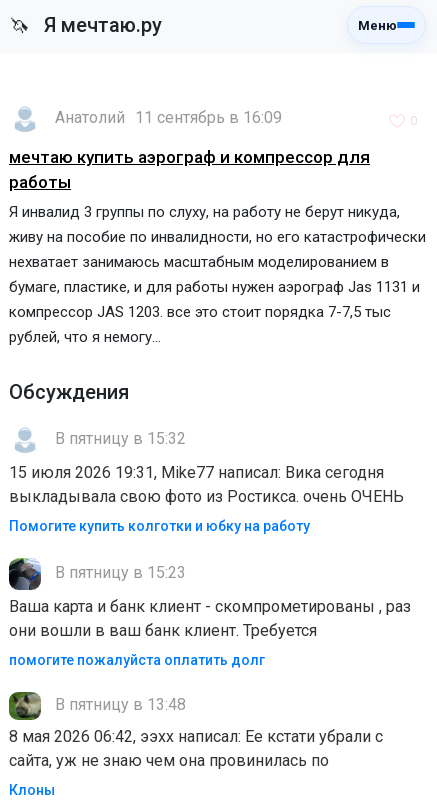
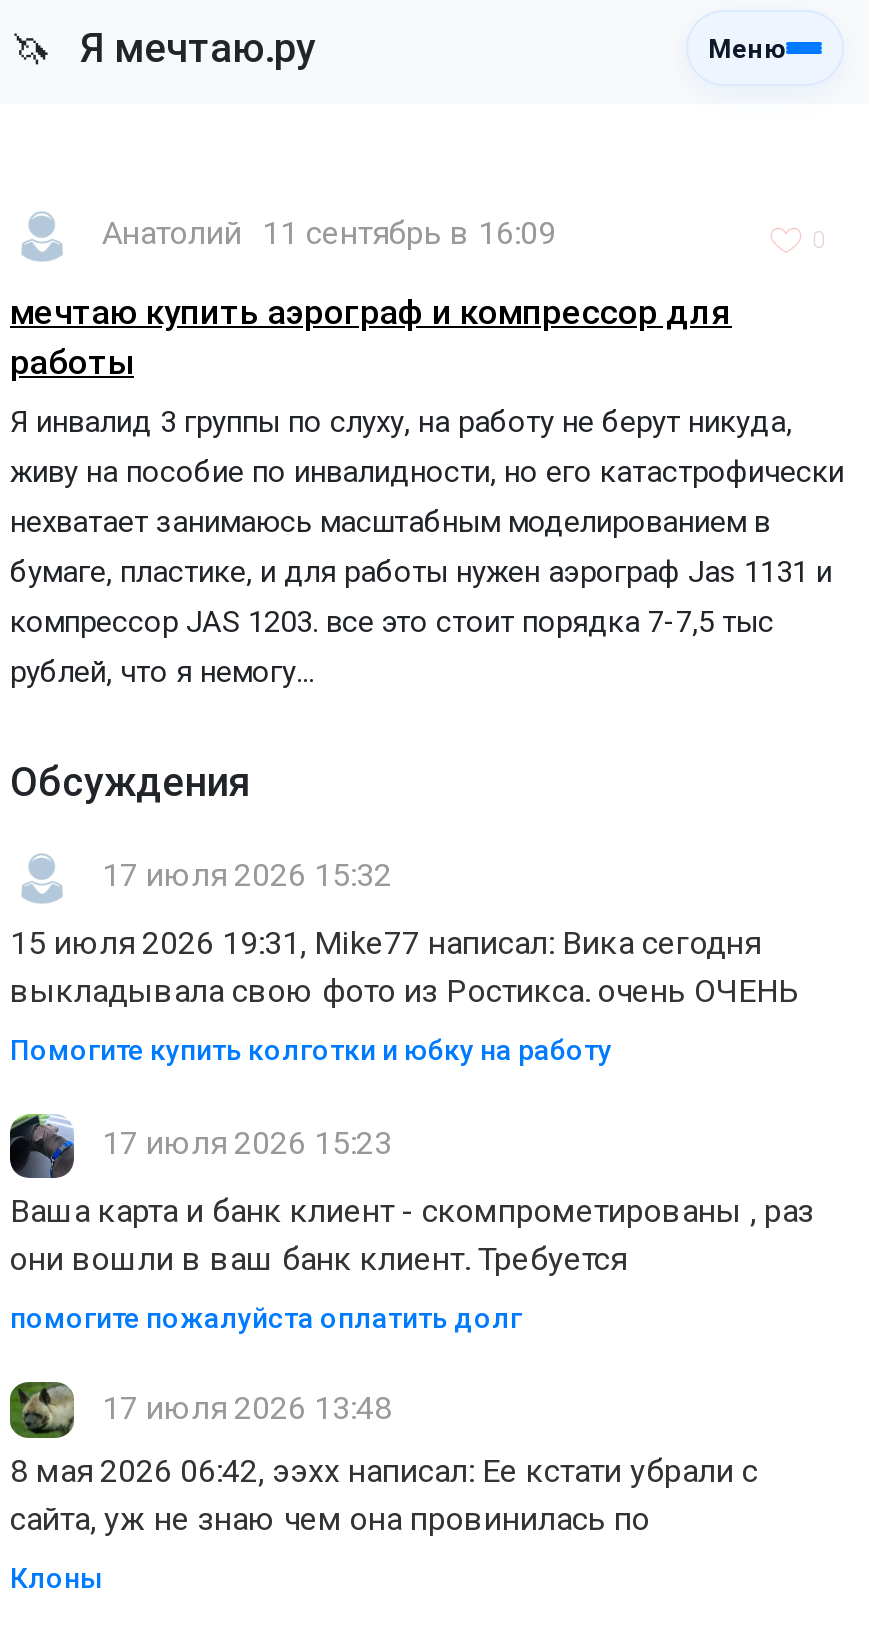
[51,429,186,448] В пятницу в 15:32 -> [94,856,392,894] 17 июля 2026 15:32
[51,563,186,582] В пятницу в 15:23 -> [94,1124,392,1162] 17 июля 2026 15:23
[51,695,186,714] В пятницу в 13:48 -> [94,1389,392,1427] 17 июля 2026 13:48

